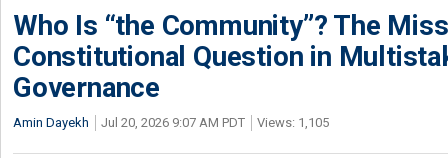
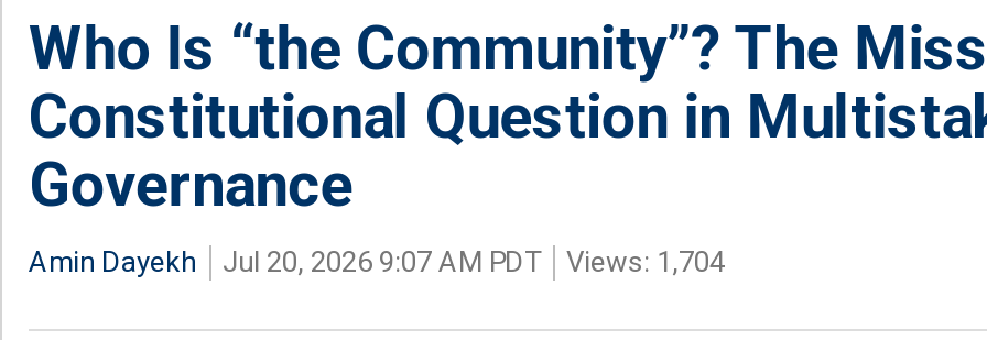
[13,115,329,130] Amin Dayekh Jul 20, 2026 9:07 AM PDT Views: 1,105 -> [29,245,725,278] Amin Dayekh Jul 20, 2026 9:07 AM PDT Views: 1,704

